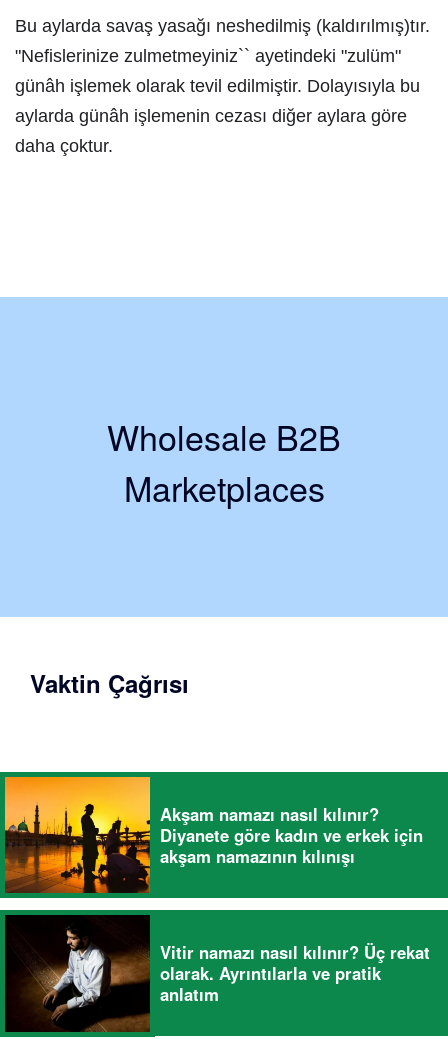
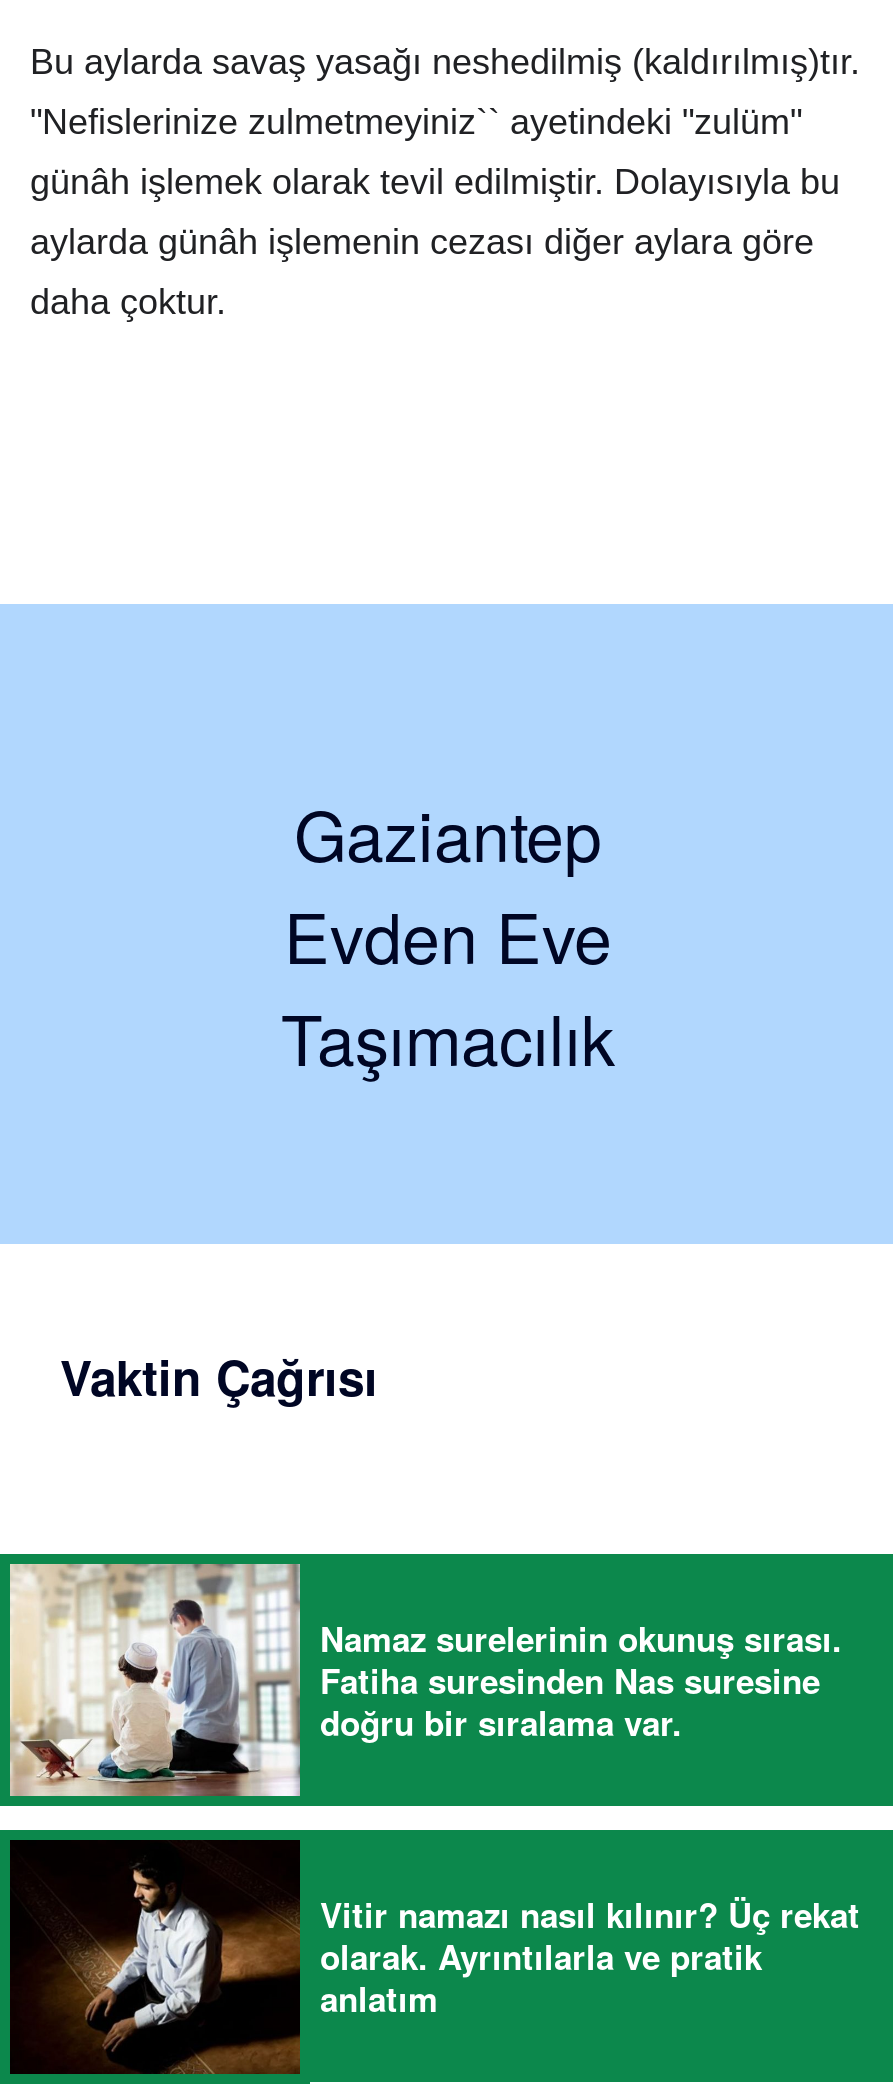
[107,412,341,512] Wholesale B2B | Marketplaces -> [281,783,615,1085] Gaziantep | Evden Eve | Taşımacılık
[4,776,423,894] [image] | Akşam namazı nasıl kılınır? | Diyanete göre kadın ve erkek için | akşam namazının kılınışı -> [8,1562,842,1798] [image] | Namaz surelerinin okunuş sırası. | Fatiha suresinden Nas suresine | doğru bir sıralama var.

